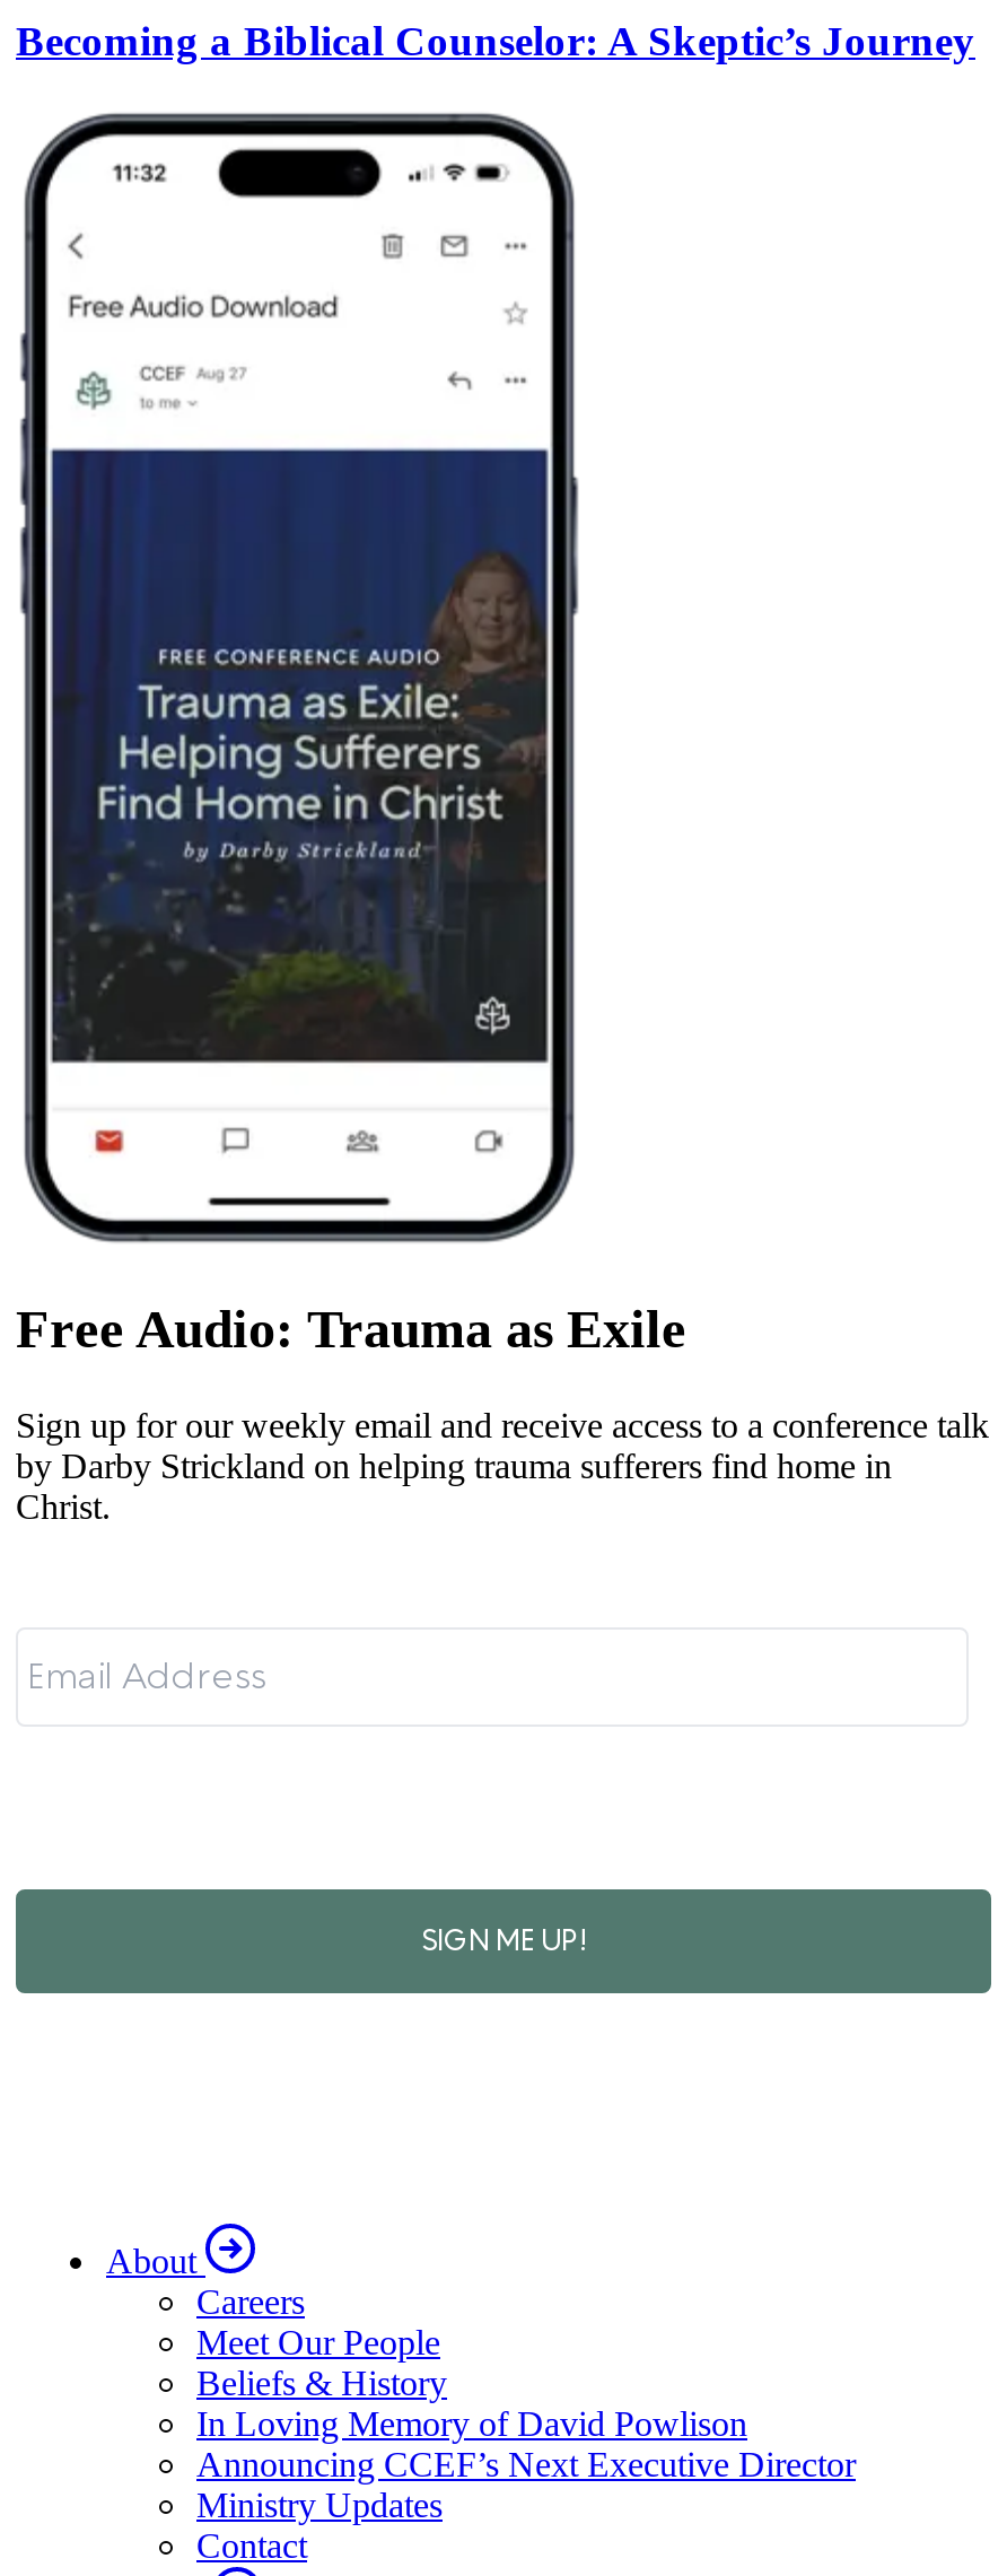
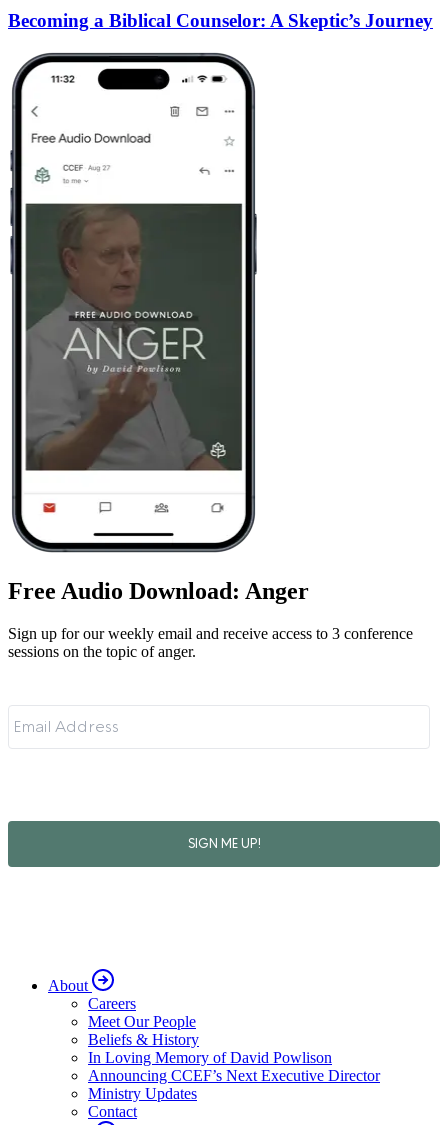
[50,446,551,1065] [image] -> [23,201,245,472] [image]
[16,1300,686,1358] Free Audio: Trauma as Exile -> [8,578,309,604] Free Audio Download: Anger
[16,1406,989,1525] Sign up for our weekly email and receive access to a conference talk | by Darby Strickland on helping trauma sufferers find home in | Christ. -> [8,625,413,660] Sign up for our weekly email and receive access to 3 conference | sessions on the topic of anger.

